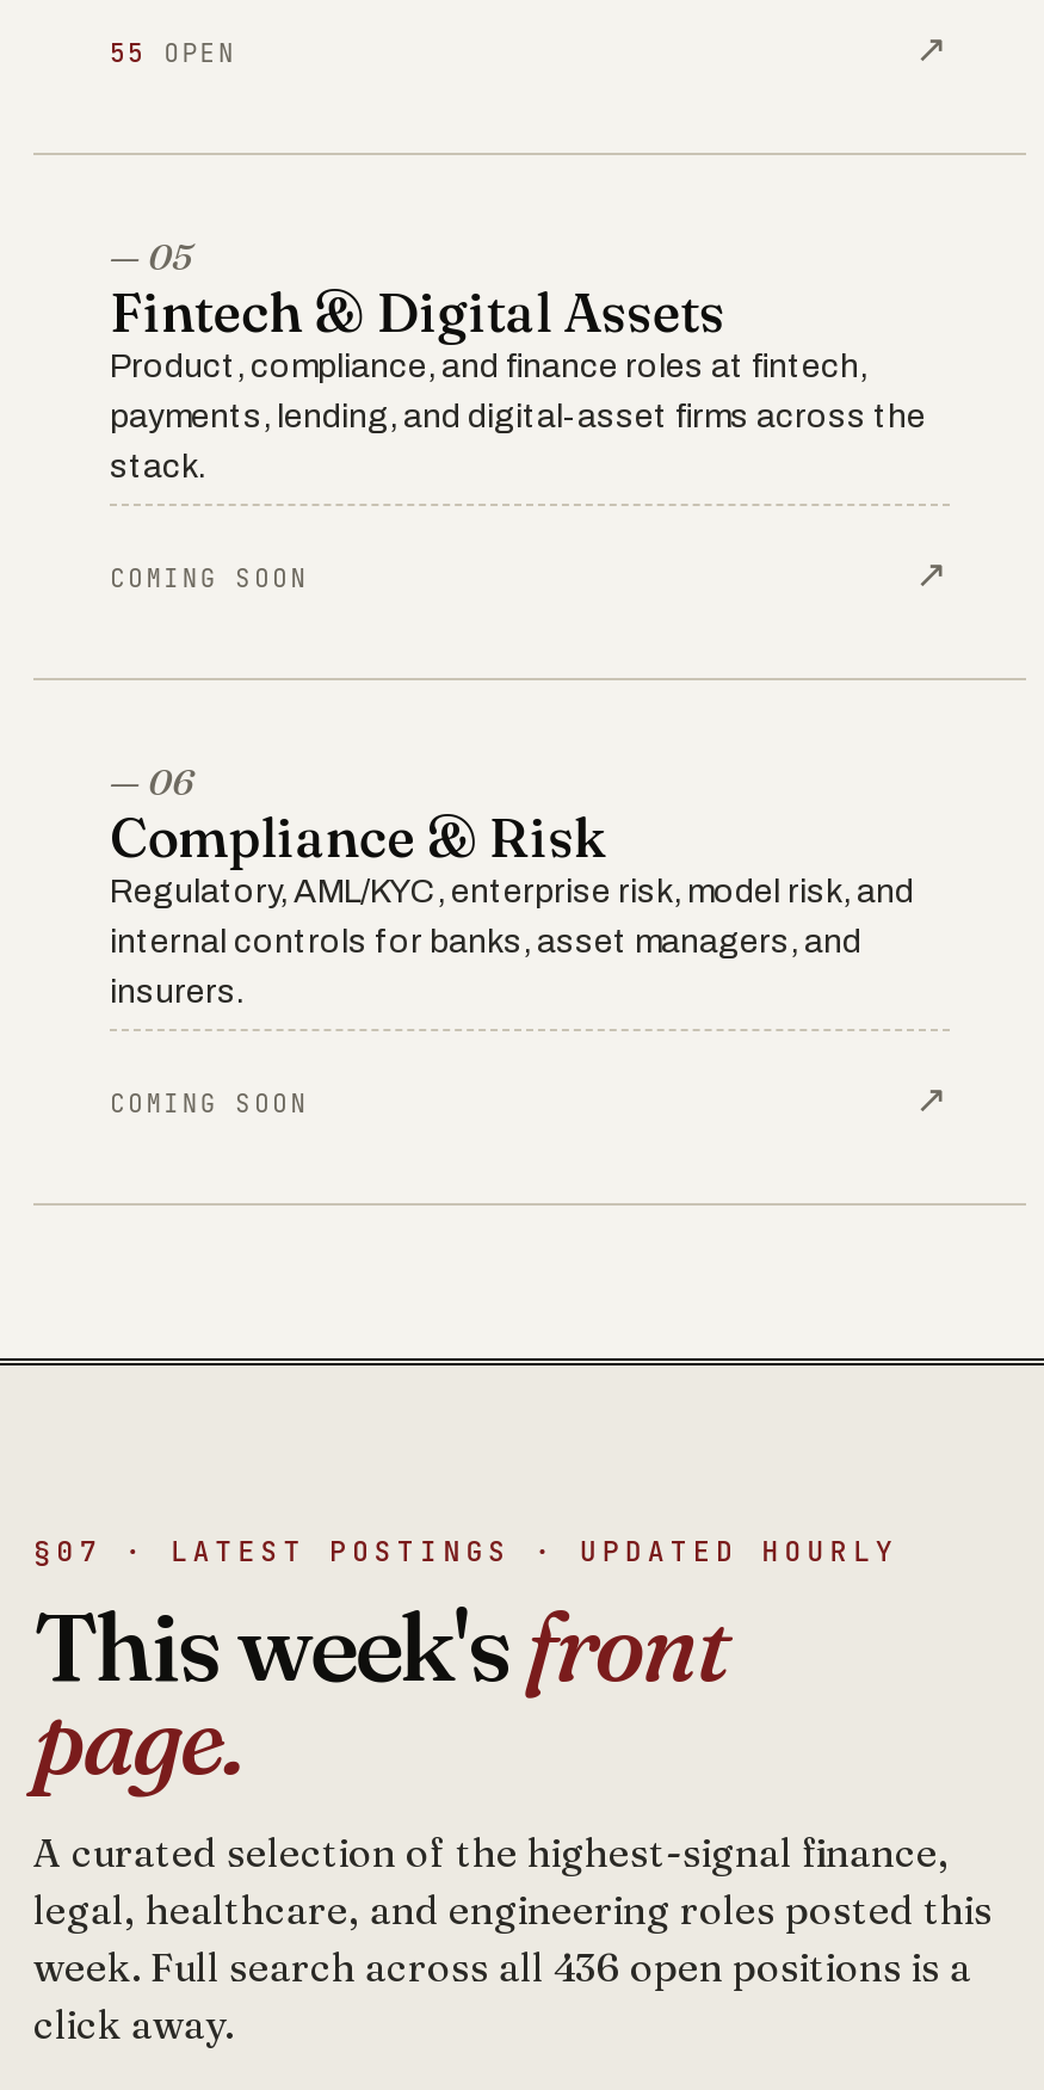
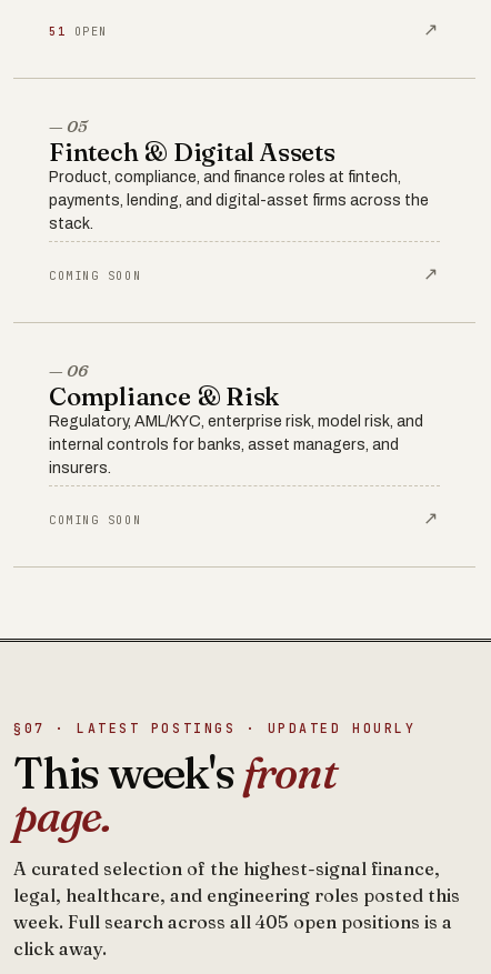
[110,36,236,69] 55 OPEN -> [49,23,108,39] 51 OPEN
[33,1943,971,1991] week. Full search across all 436 open positions is a -> [13,911,452,933] week. Full search across all 405 open positions is a

